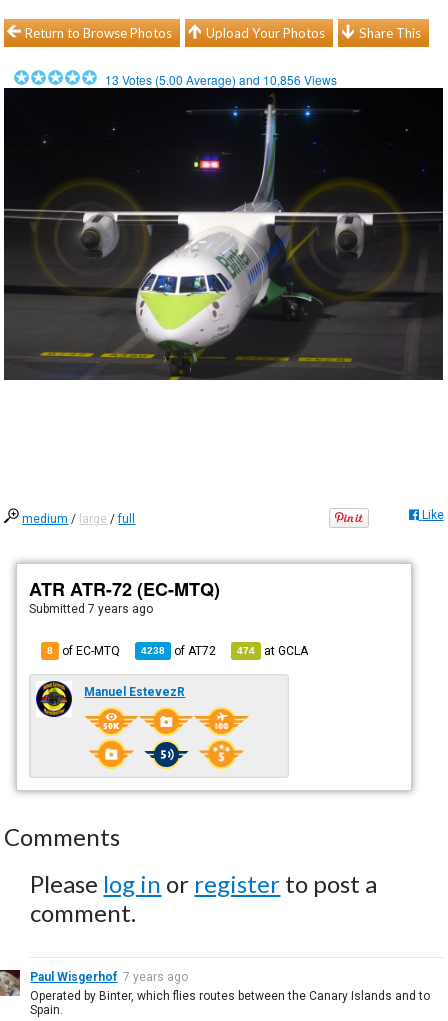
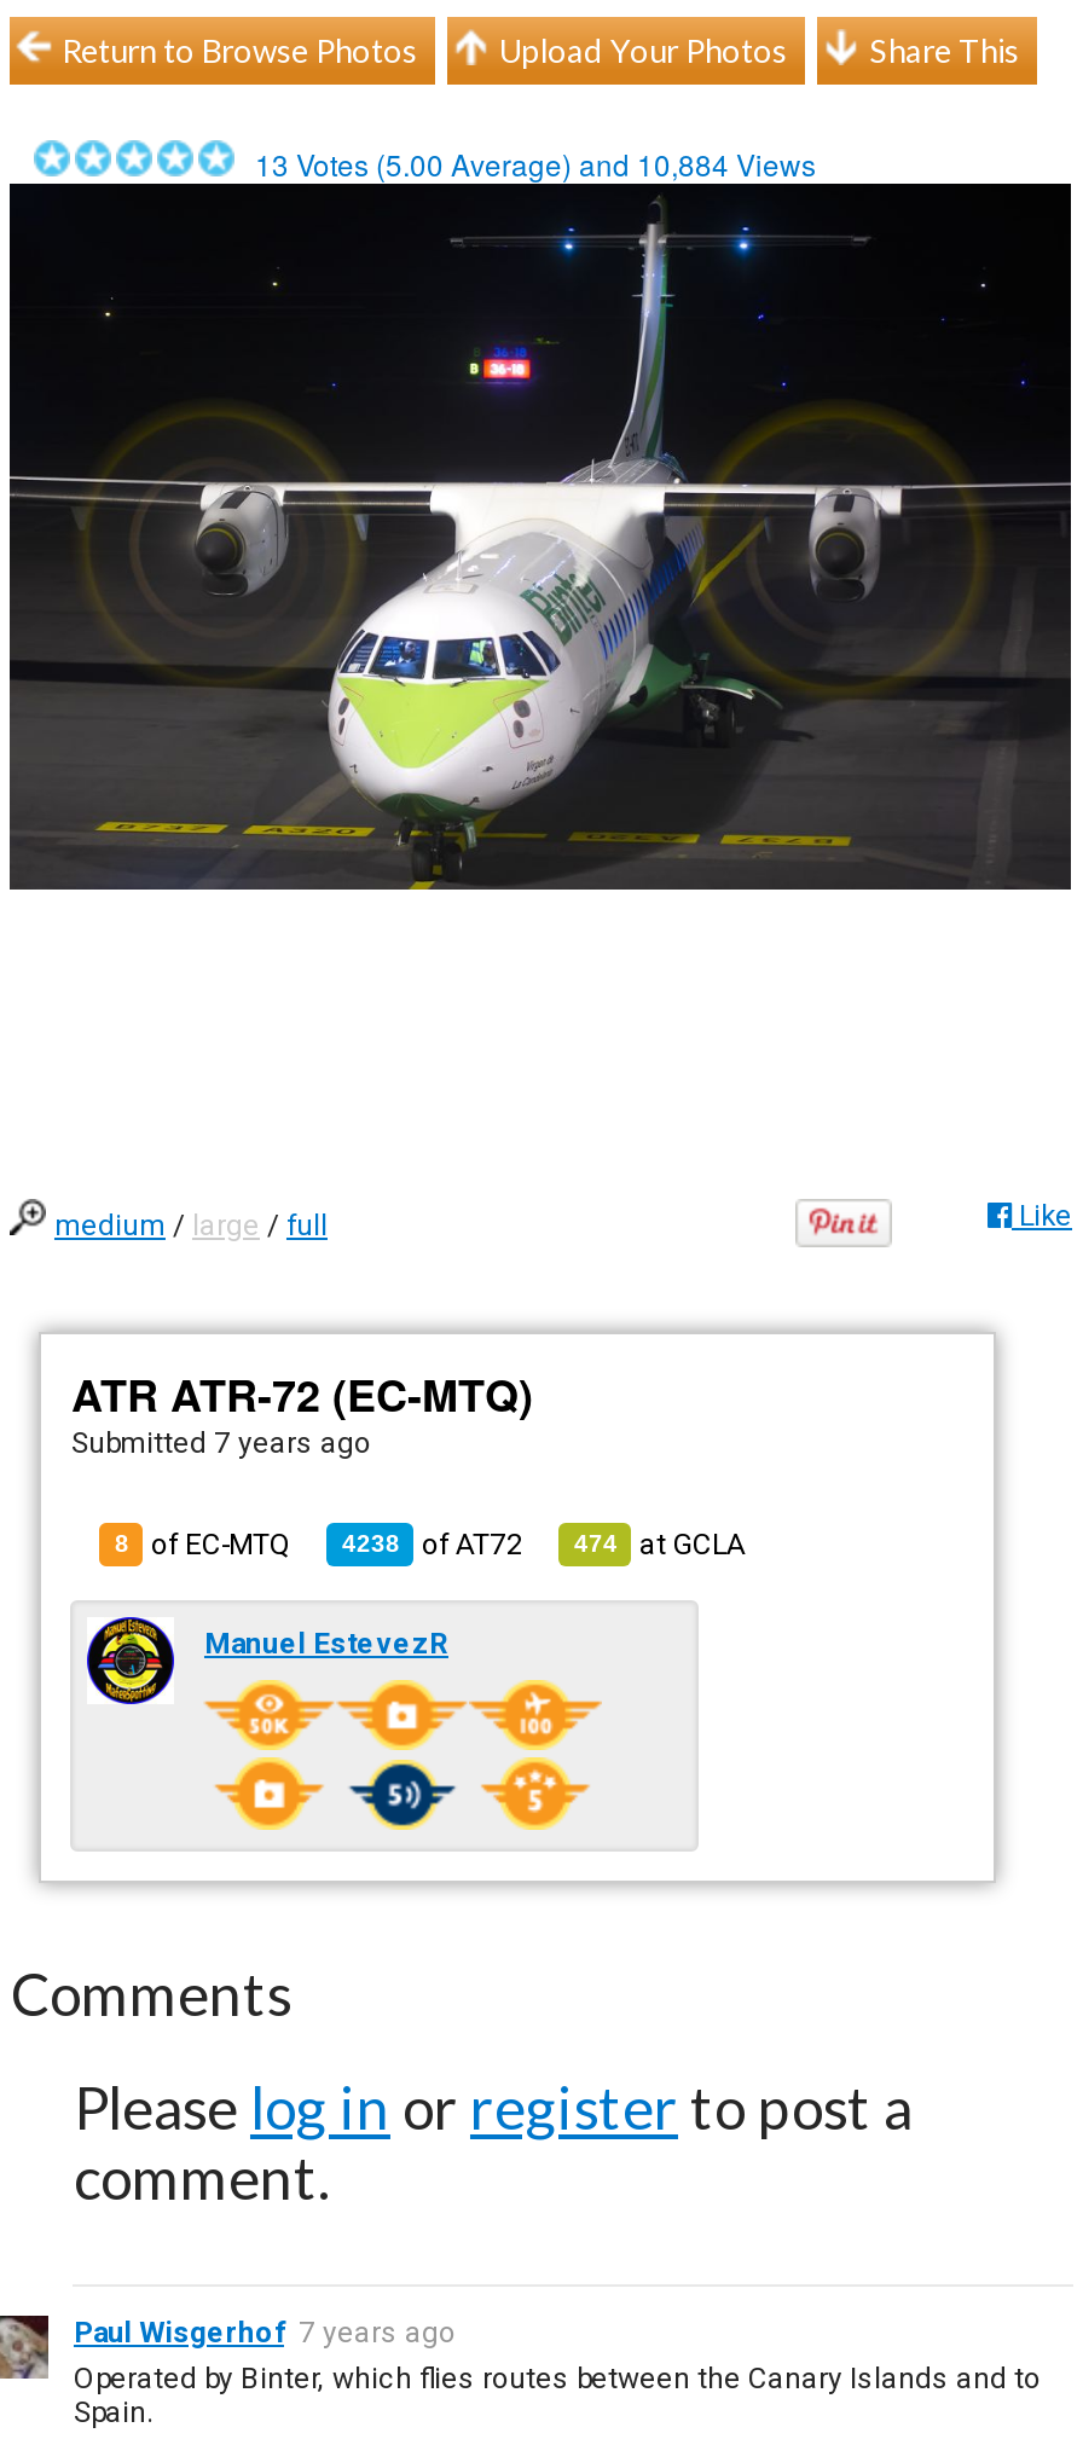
[105,71,343,88] 13 Votes (5.00 Average) and 10,856 Views -> [255,142,830,183] 13 Votes (5.00 Average) and 10,884 Views

